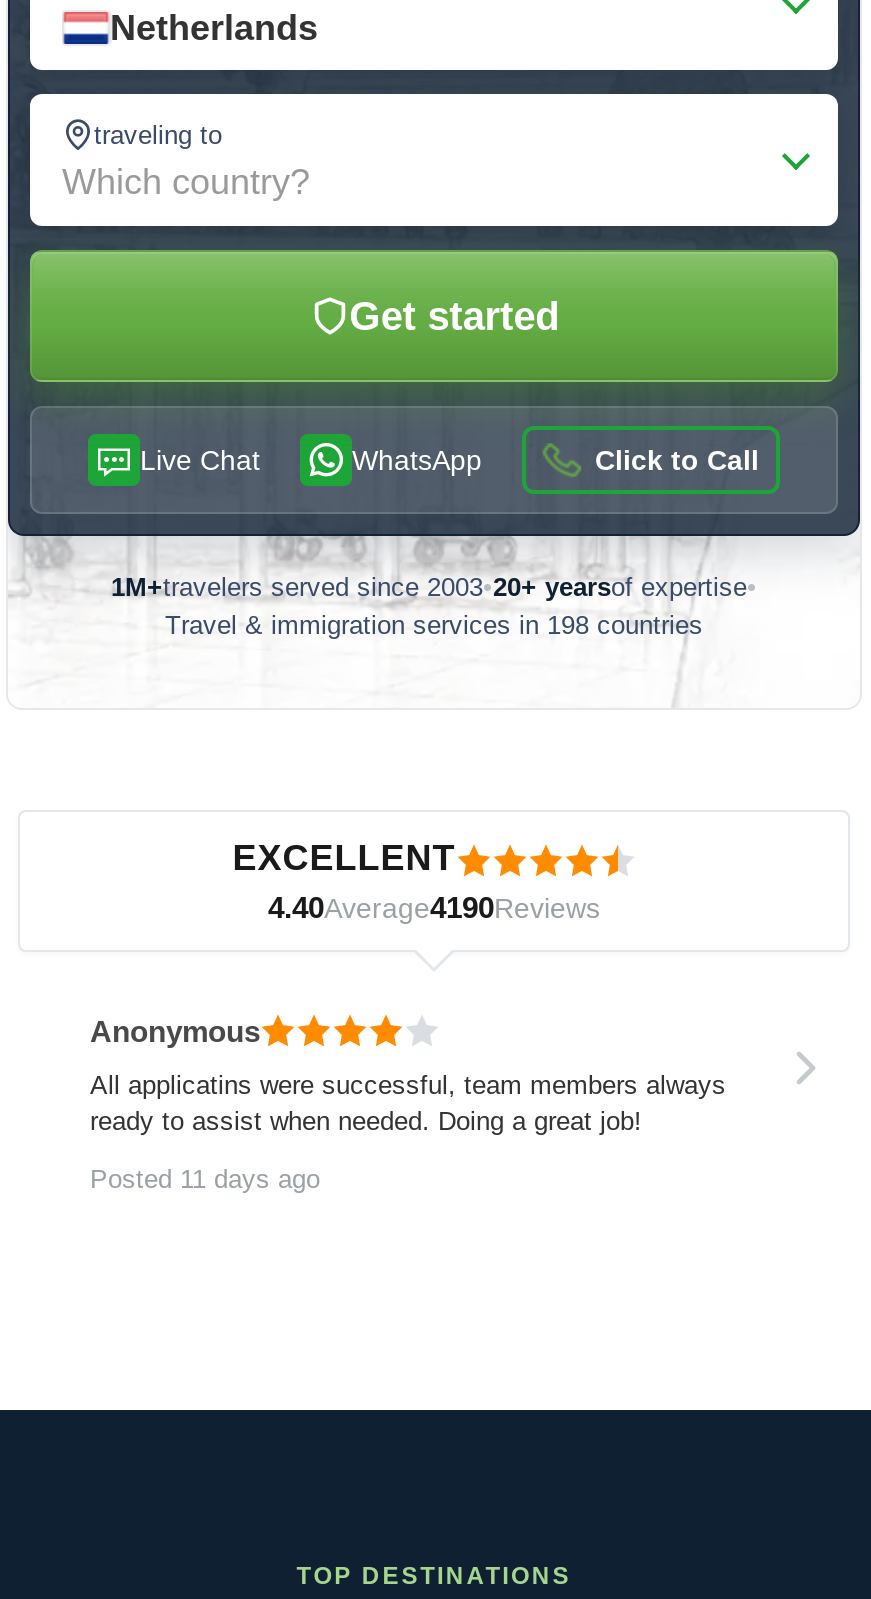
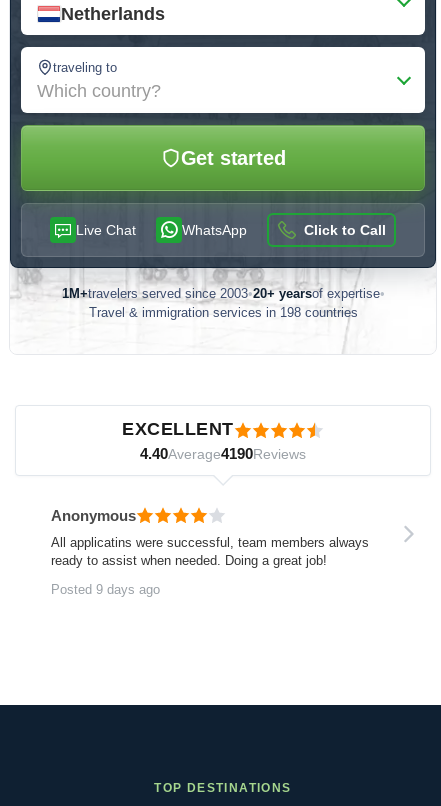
[90,1164,320,1194] Posted 11 days ago -> [51,582,160,597] Posted 9 days ago

